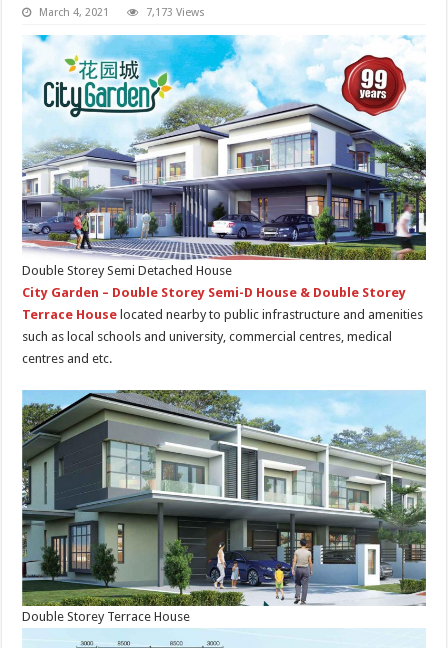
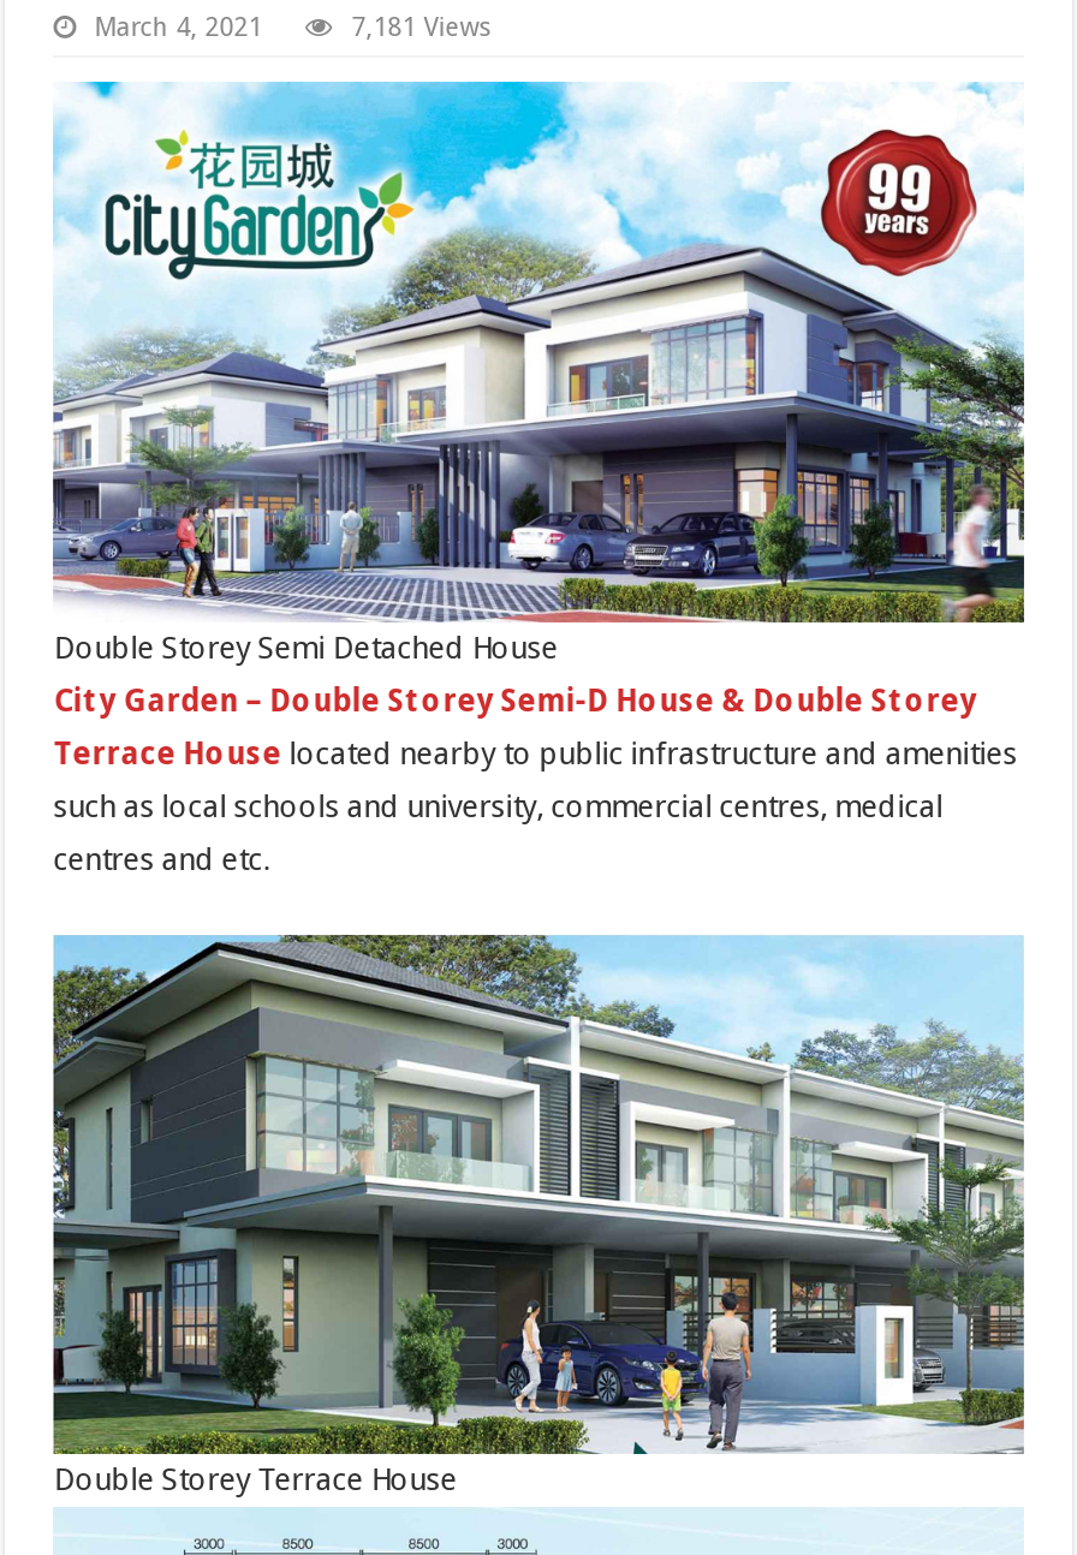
[146,6,205,19] 7,173 Views -> [351,12,493,43] 7,181 Views

